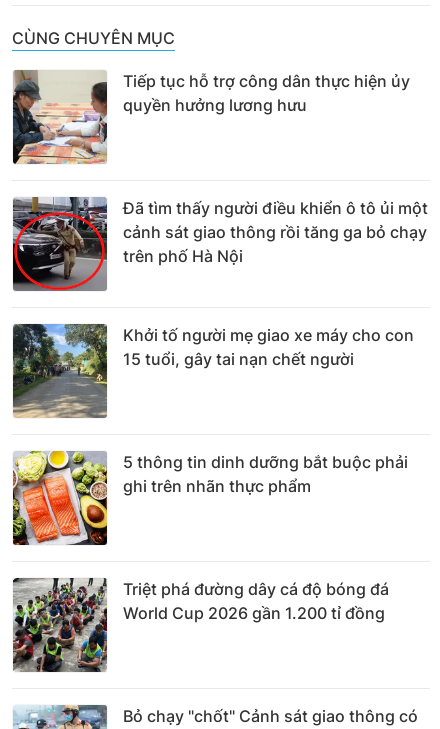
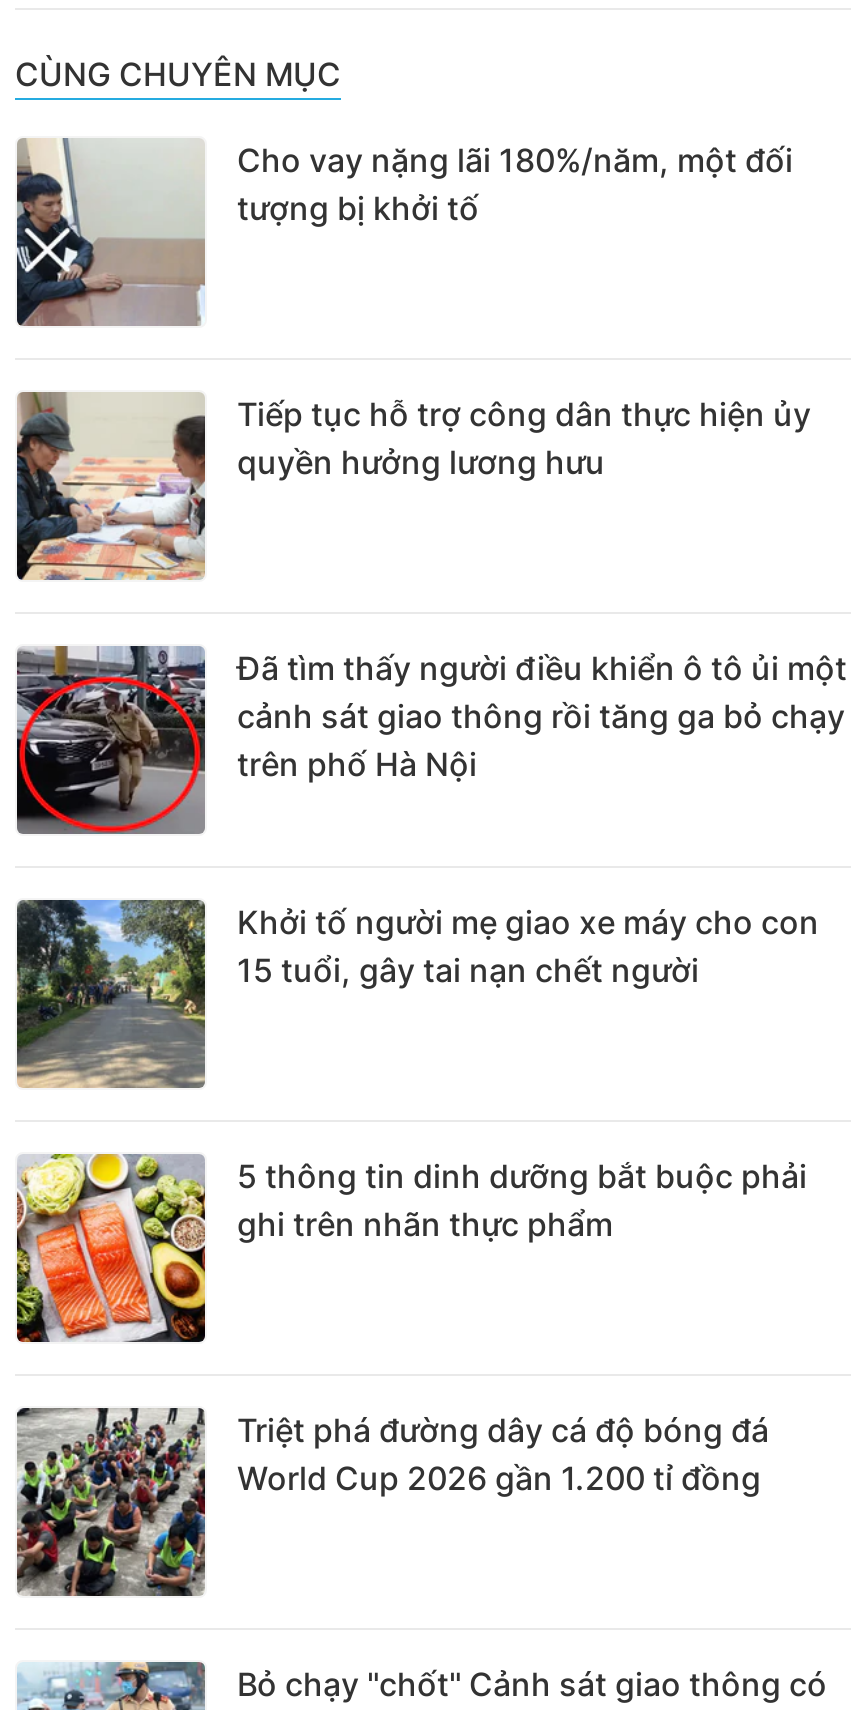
none -> [17,140,793,326] [image] | Cho vay nặng lãi 180%/năm, một đối | tượng bị khởi tố

